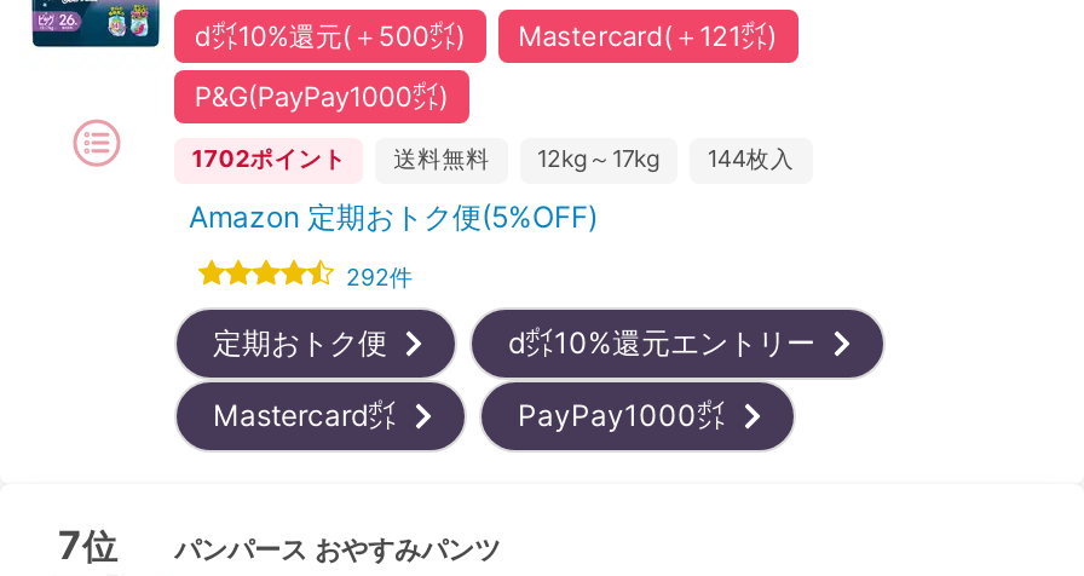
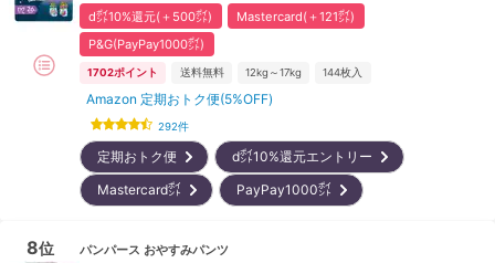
[58,519,501,567] 7位 パンパース おやすみパンツ -> [27,237,229,259] 8位 パンパース おやすみパンツ

